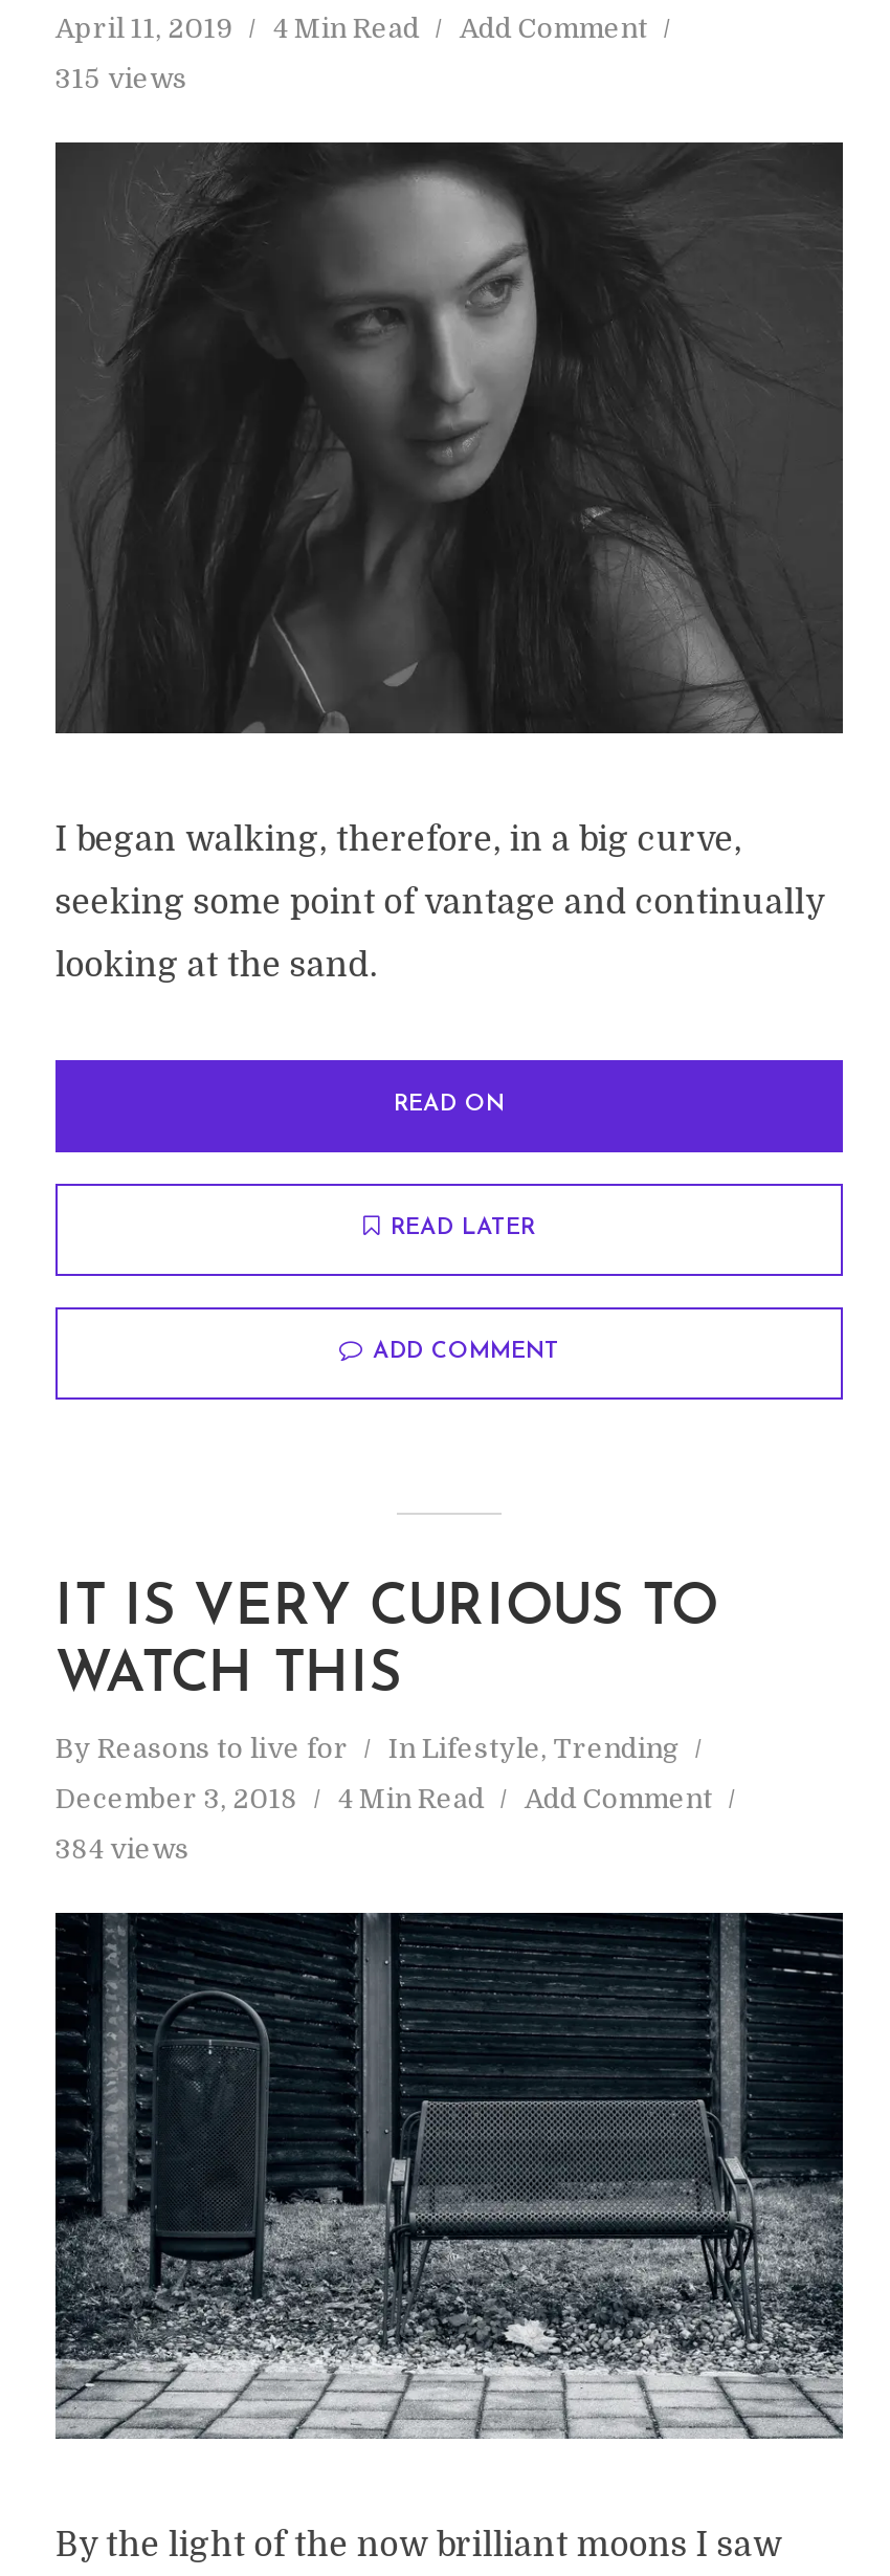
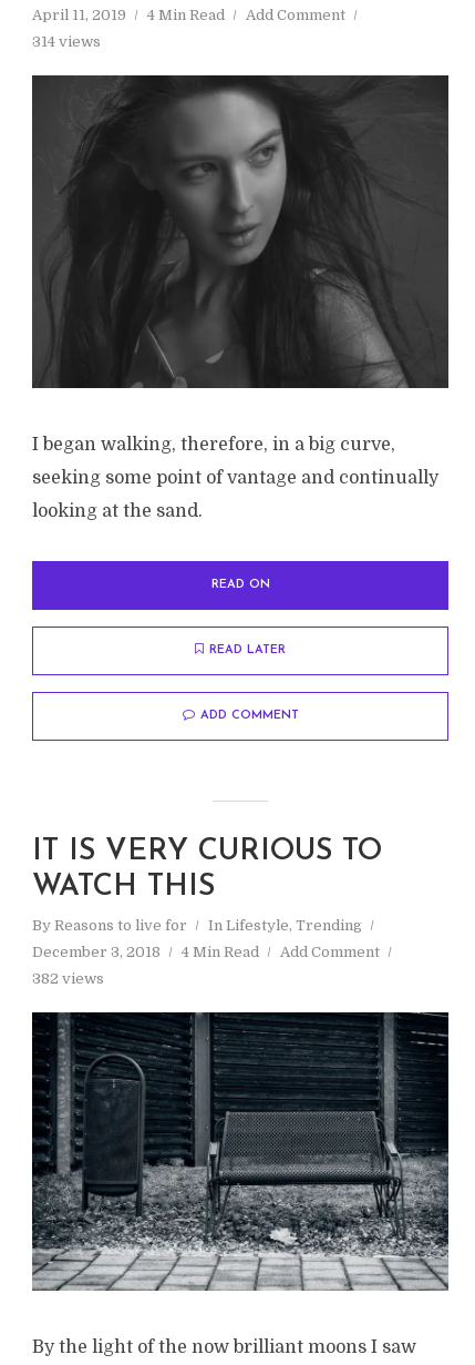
[55,63,187,94] 315 views -> [32,33,101,50] 314 views
[55,1834,189,1865] 384 views -> [32,970,104,987] 382 views

